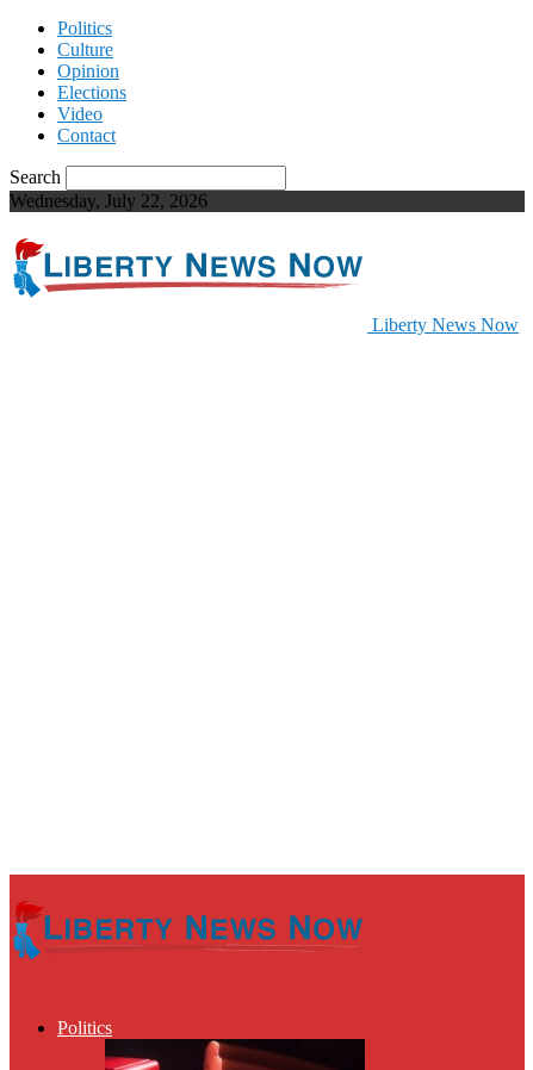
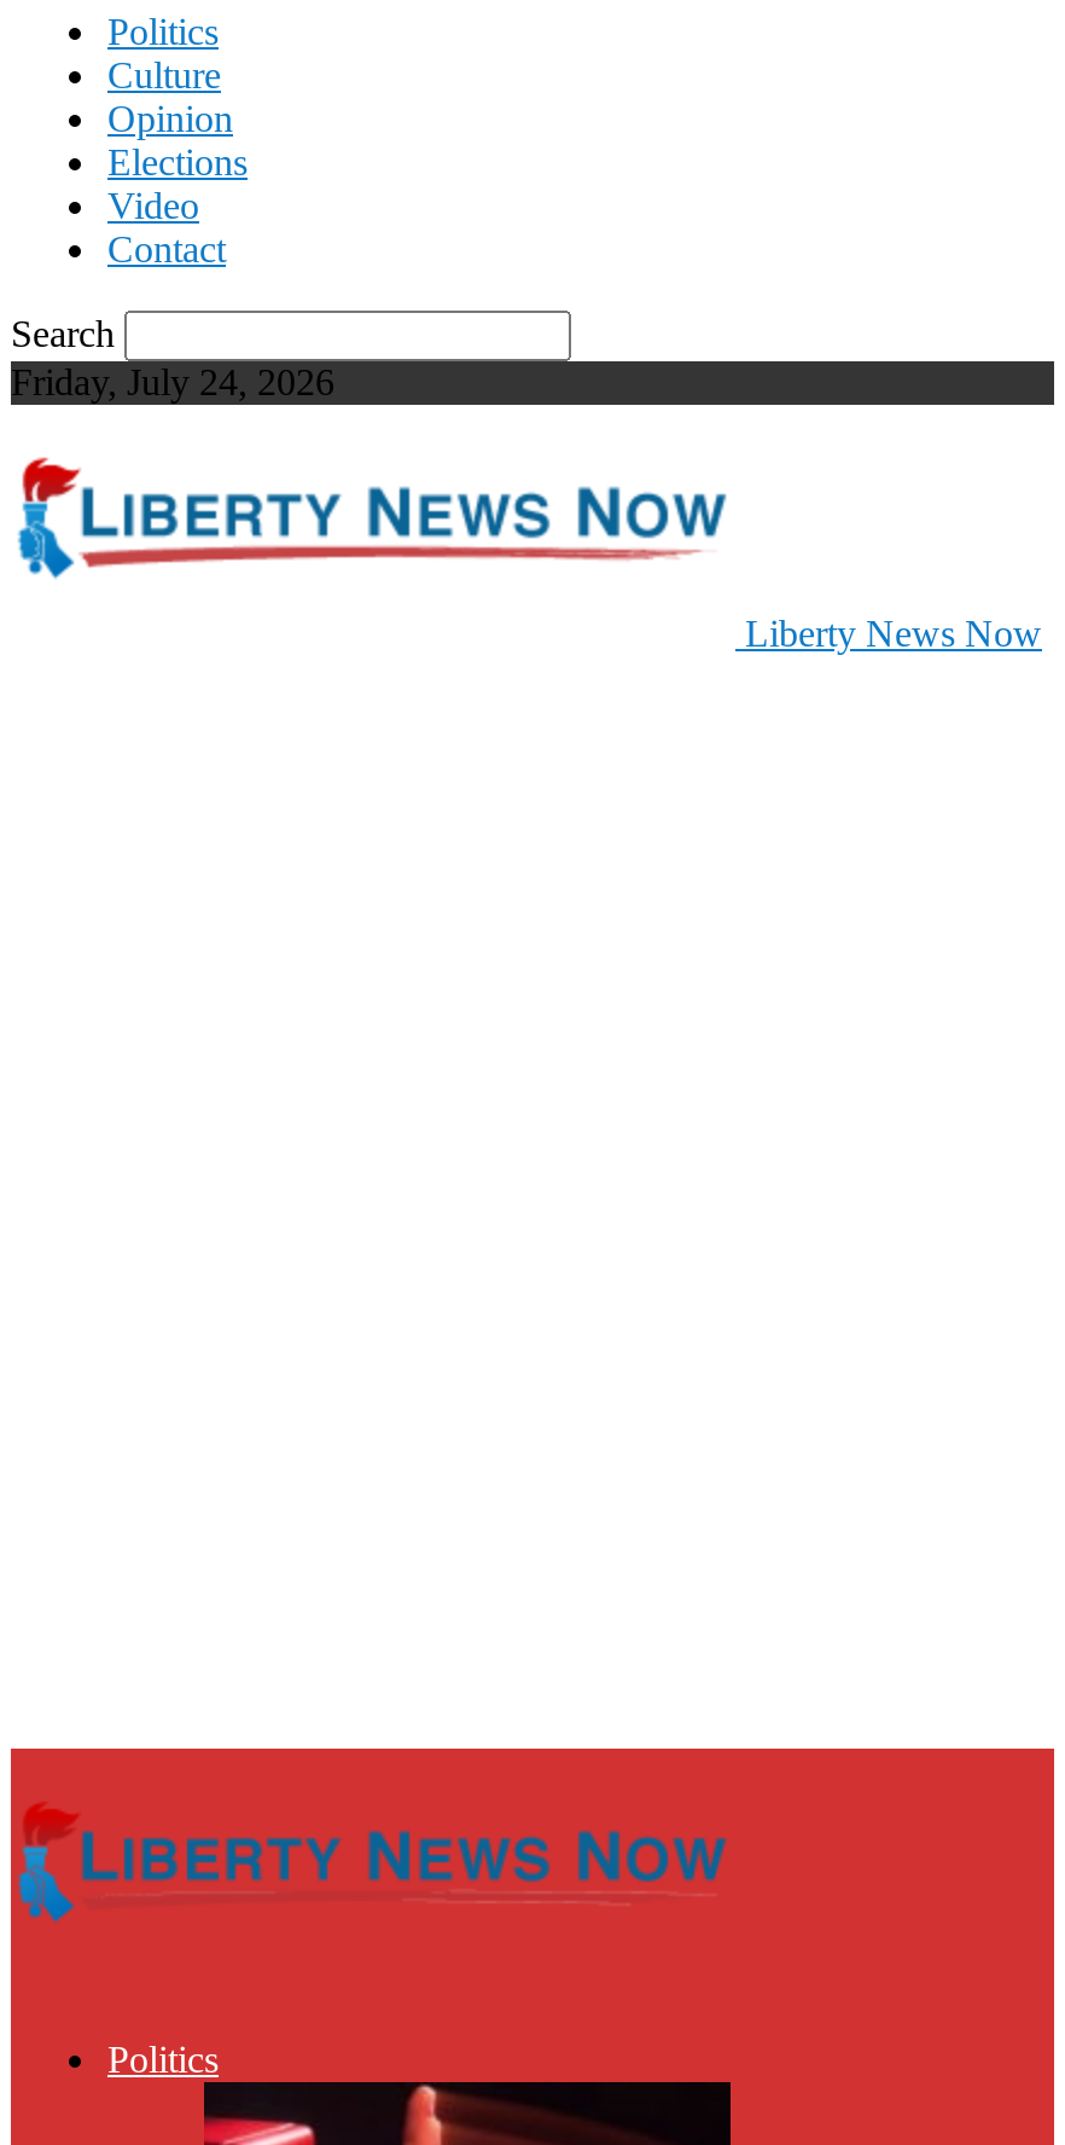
[10,191,207,211] Wednesday, July 22, 2026 -> [11,361,334,402] Friday, July 24, 2026

